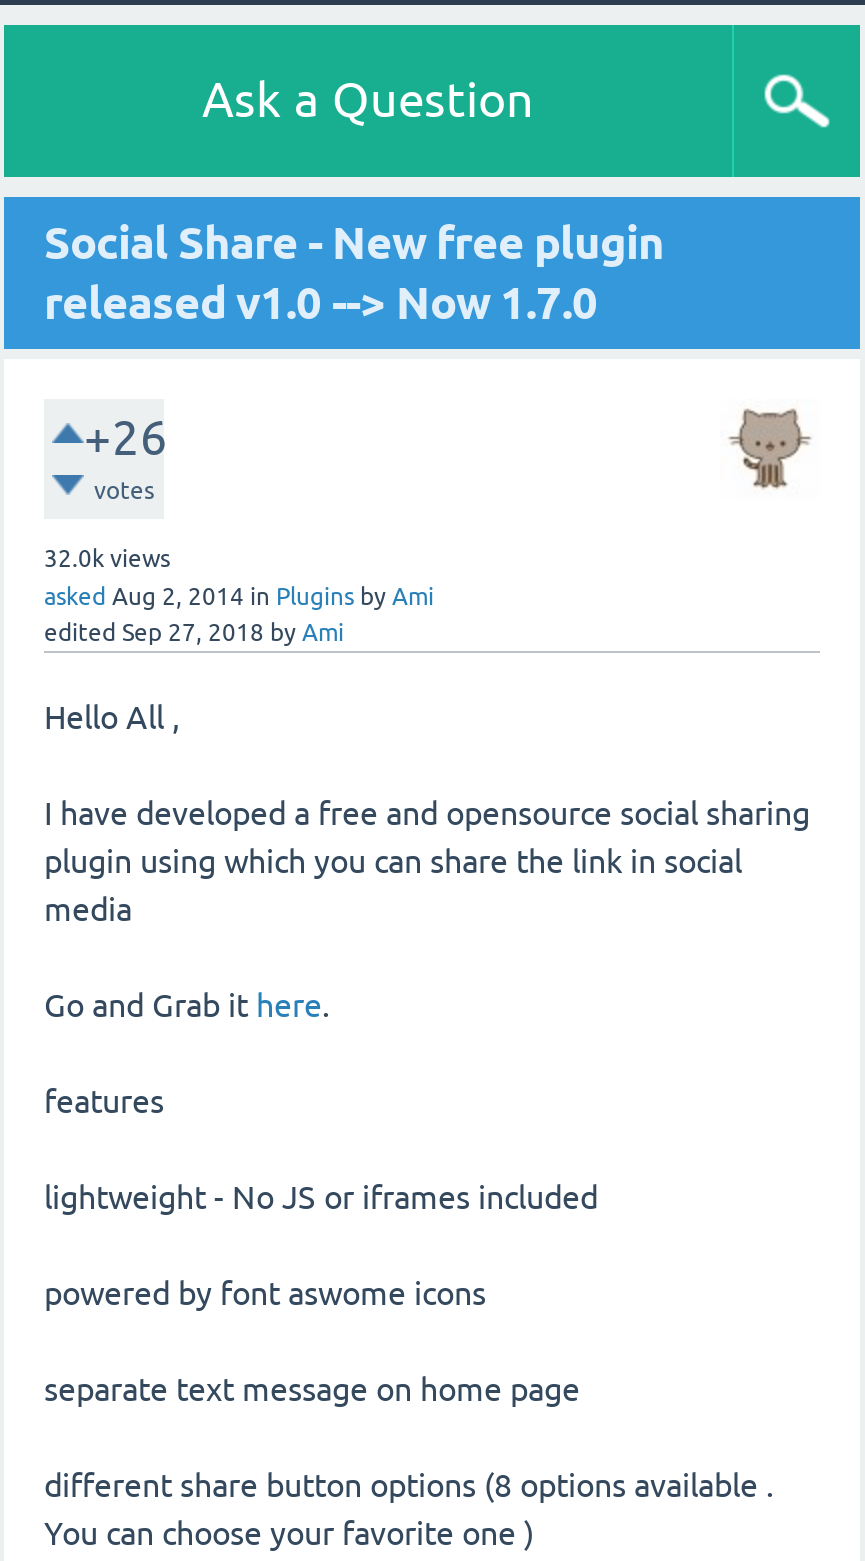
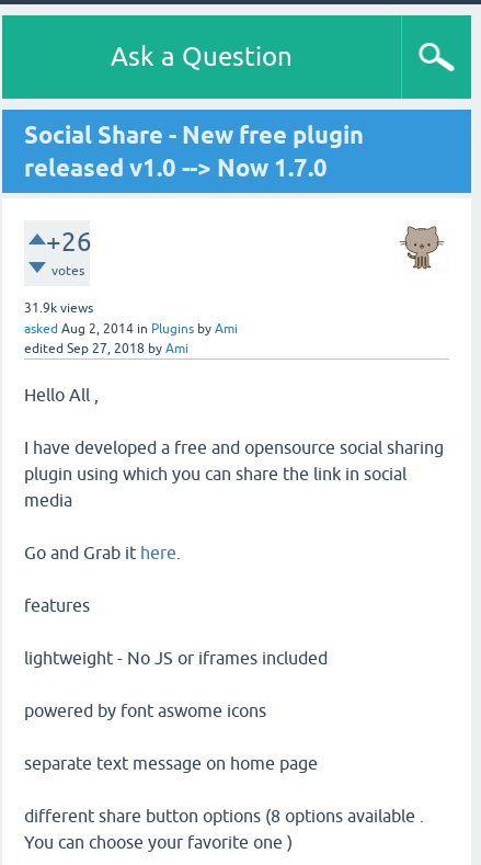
[44,545,170,573] 32.0k views -> [24,300,93,316] 31.9k views

